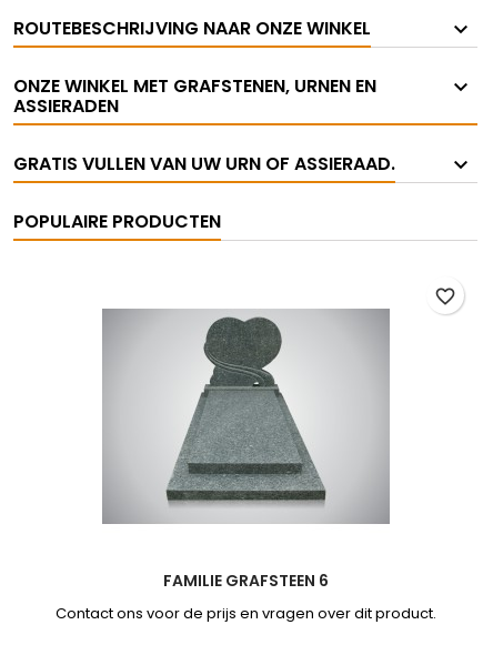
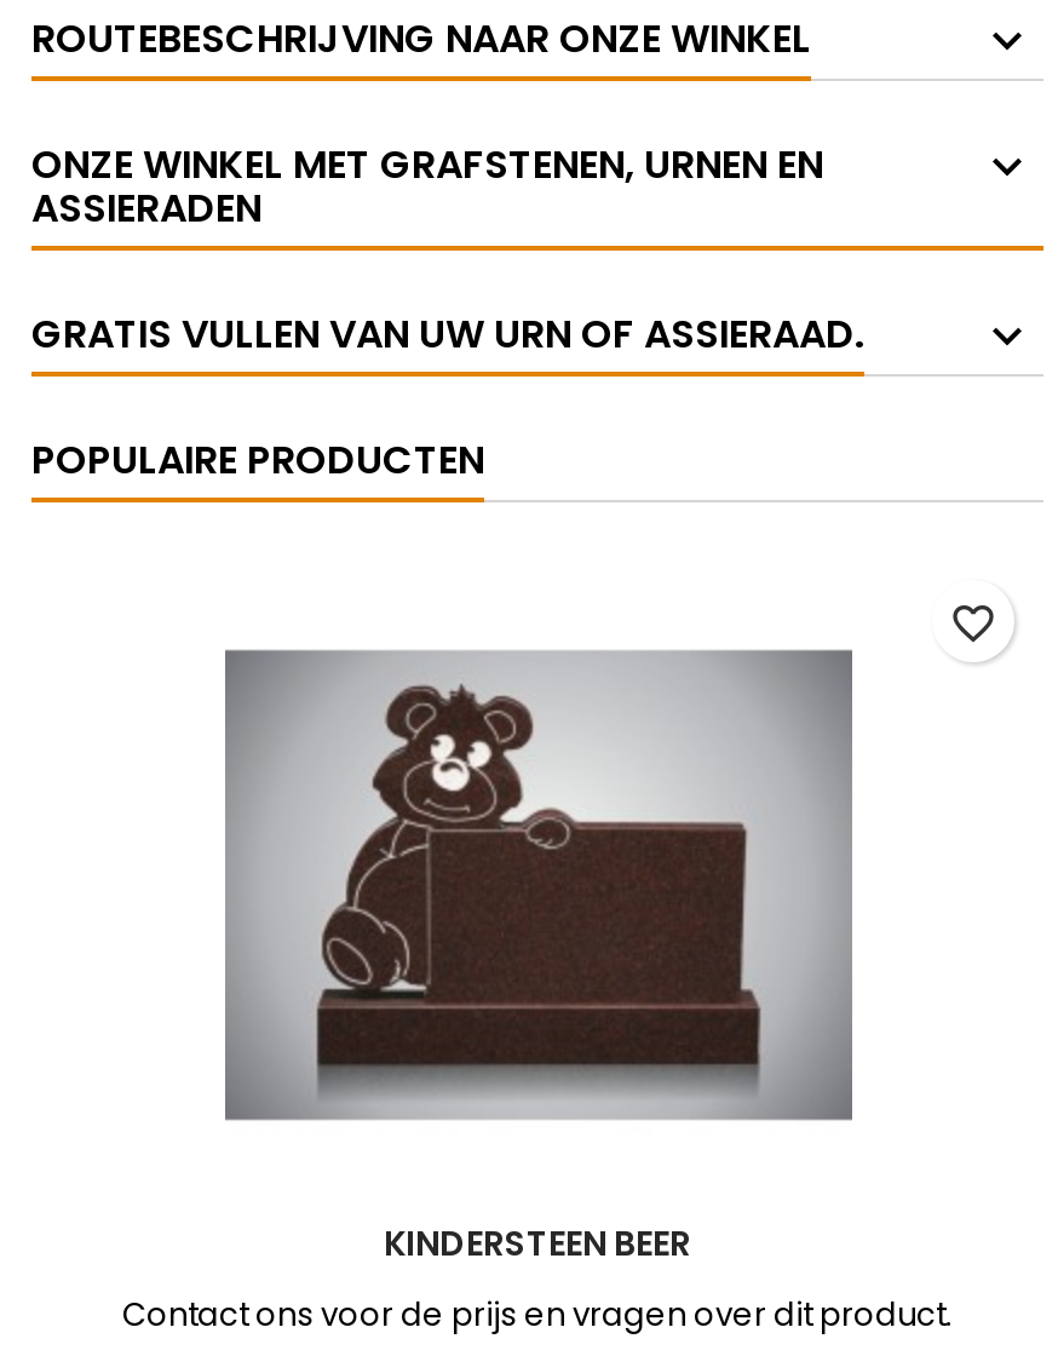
[104,312,388,521] [image] -> [230,655,847,1115] [image]
[163,570,328,592] FAMILIE GRAFSTEEN 6 -> [384,1220,691,1268] KINDERSTEEN BEER

